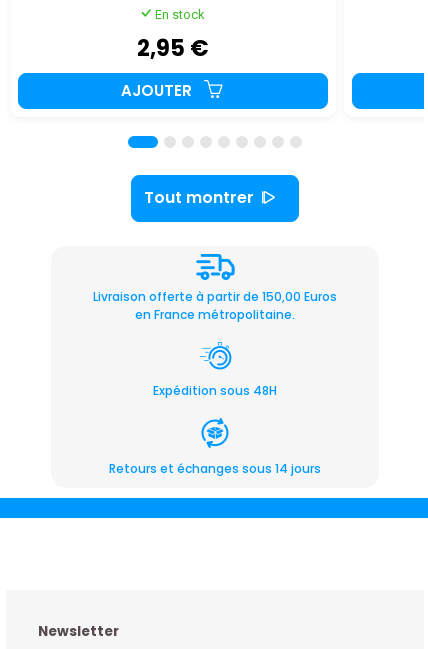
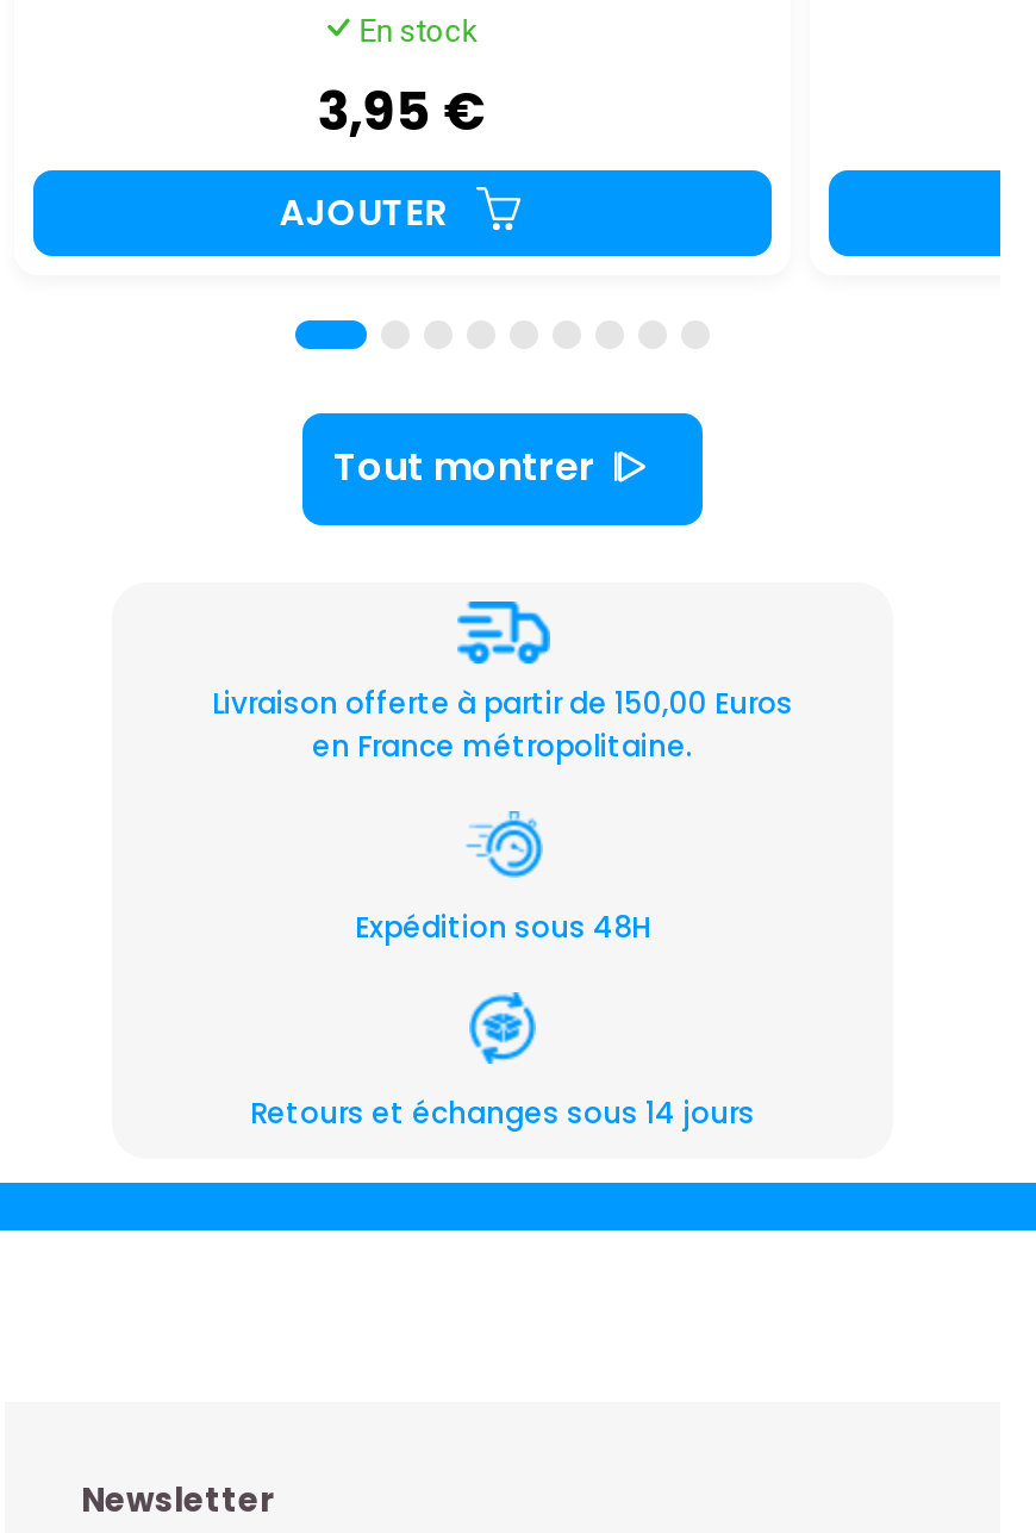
[137,33,209,64] 2,95 € -> [317,74,489,148] 3,95 €

